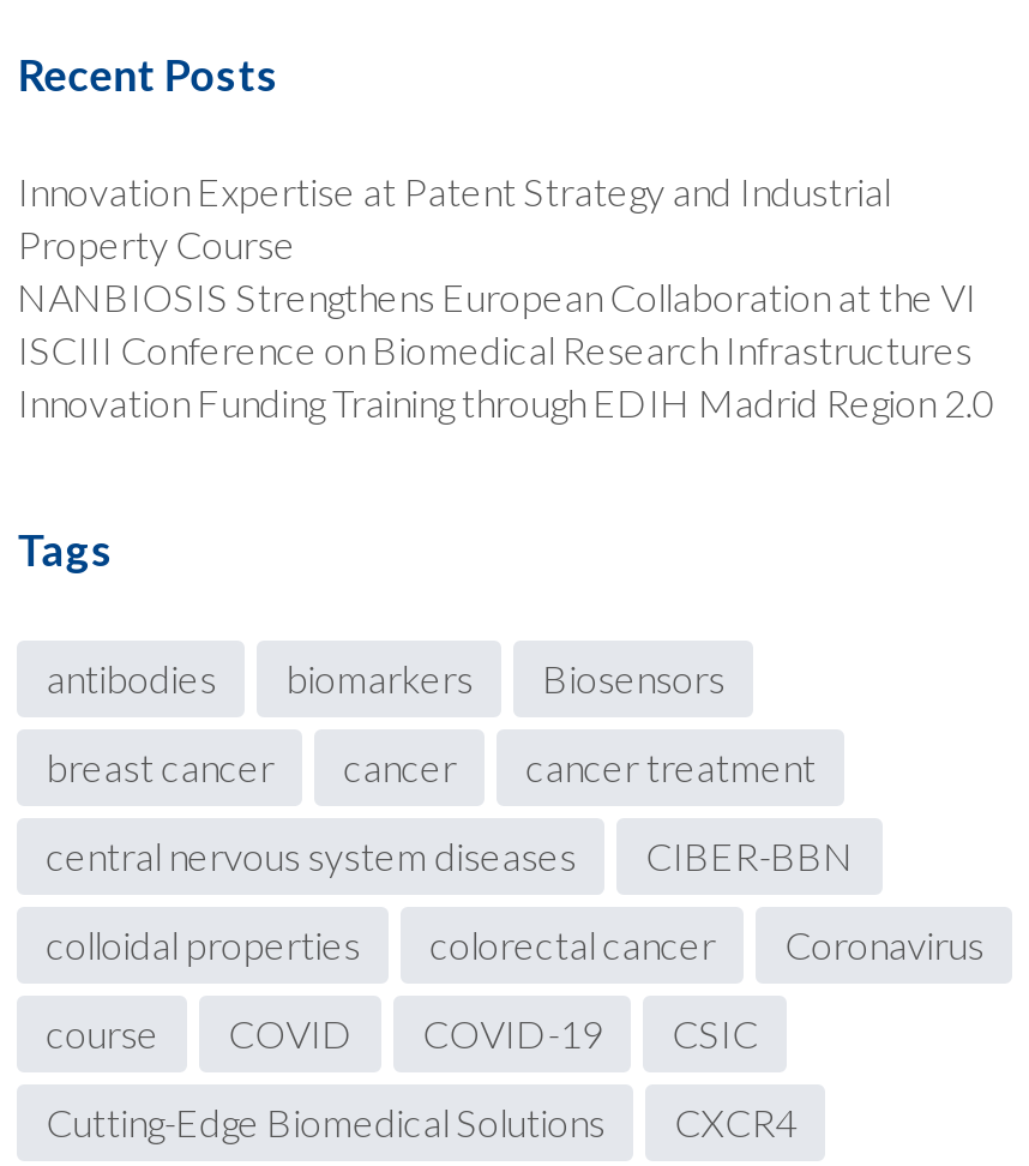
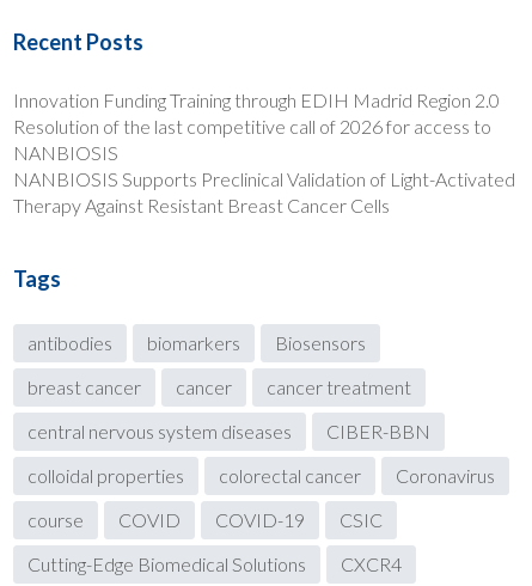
[17,167,977,371] Innovation Expertise at Patent Strategy and Industrial | Property Course | NANBIOSIS Strengthens European Collaboration at the VI | ISCIII Conference on Biomedical Research Infrastructures -> none
moved [17,379,994,424] -> [13,88,500,111]: Innovation Funding Training through EDIH Madrid Region 2.0
none -> [13,115,516,216] Resolution of the last competitive call of 2026 for access to | NANBIOSIS | NANBIOSIS Supports Preclinical Validation of Light-Activated | Therapy Against Resistant Breast Cancer Cells

